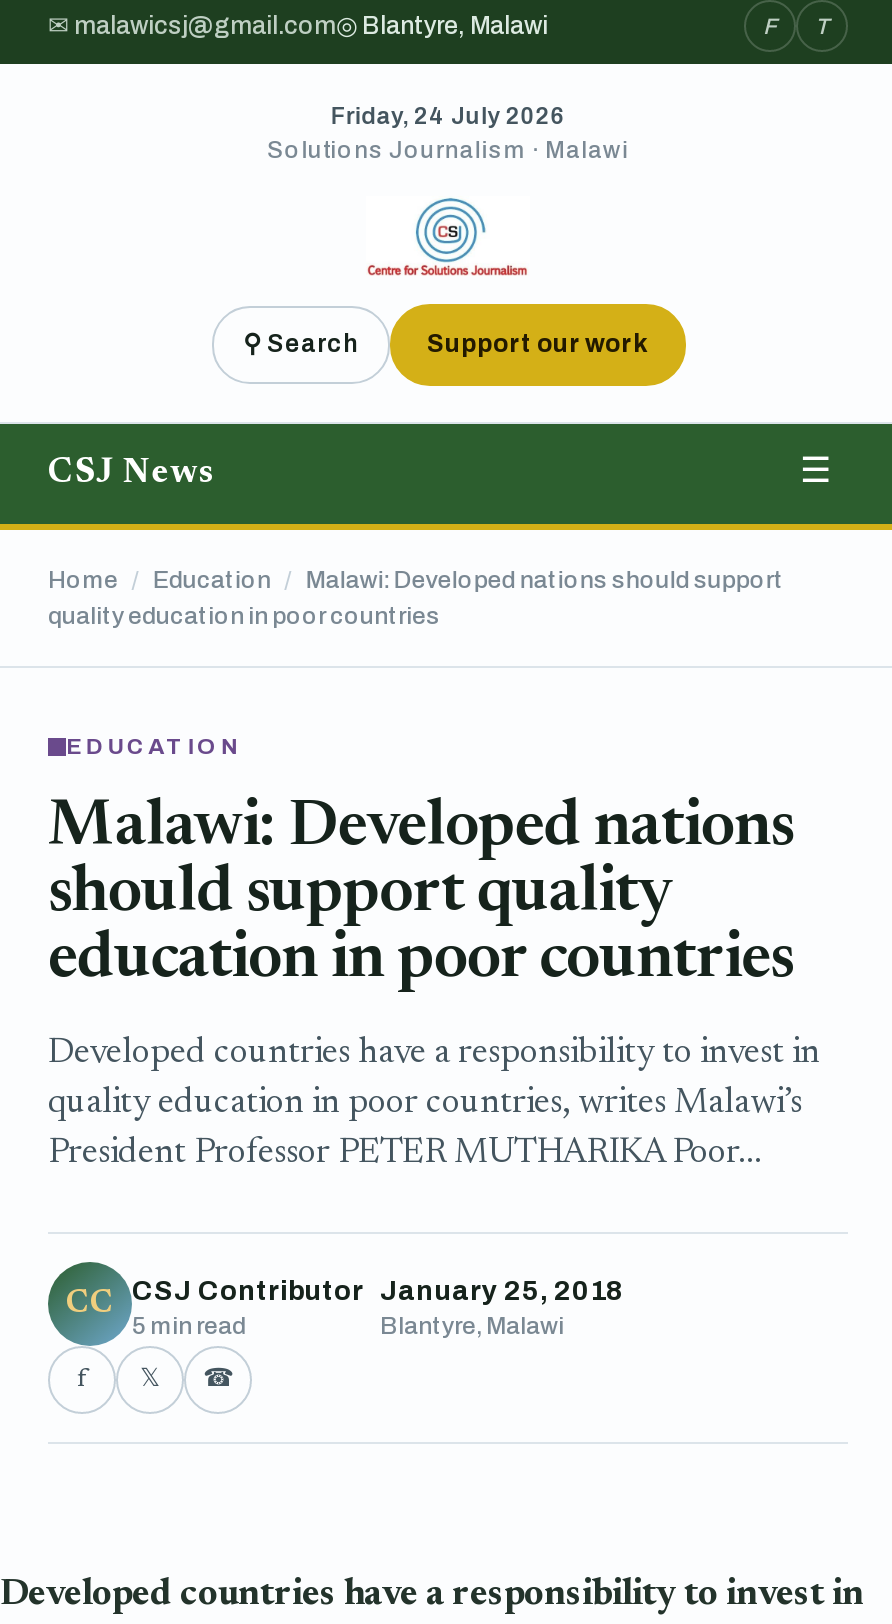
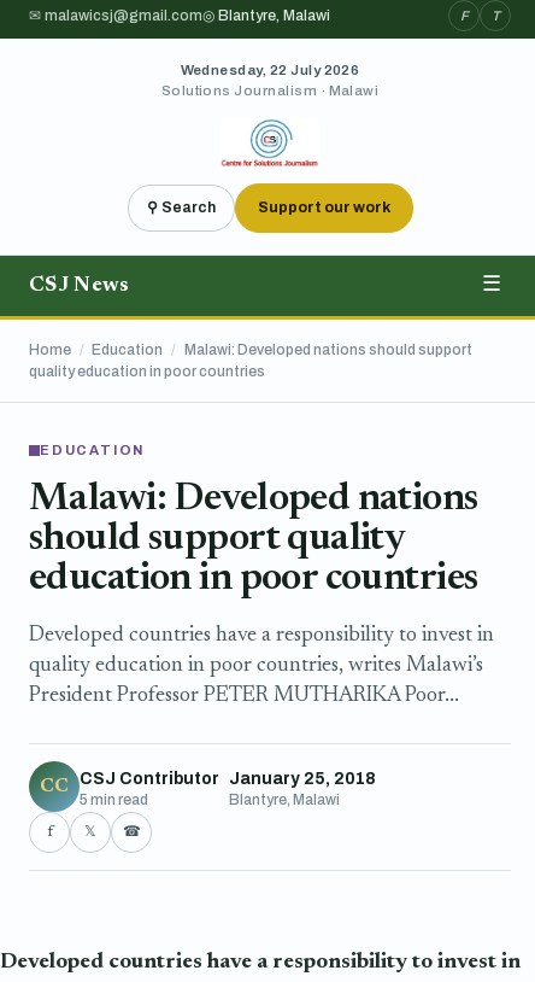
[330,104,565,128] Friday, 24 July 2026 -> [180,63,360,77] Wednesday, 22 July 2026

